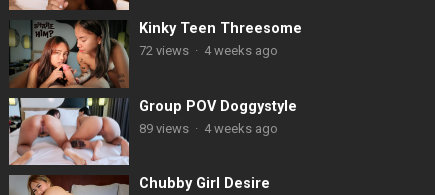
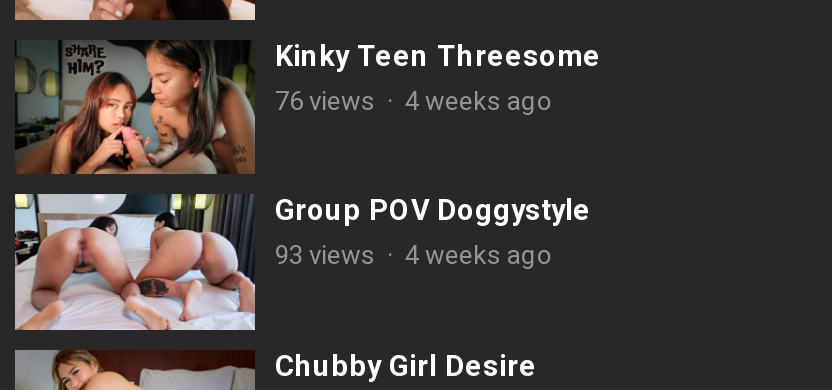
[139,43,278,58] 72 views · 4 weeks ago -> [275,86,553,116] 76 views · 4 weeks ago
[139,120,278,135] 89 views · 4 weeks ago -> [275,241,553,271] 93 views · 4 weeks ago

